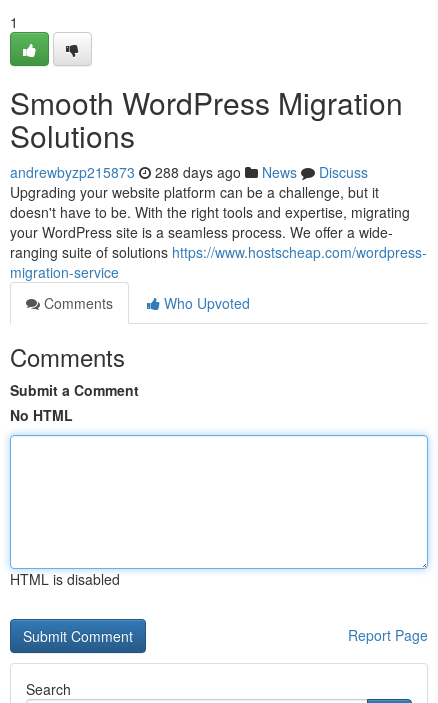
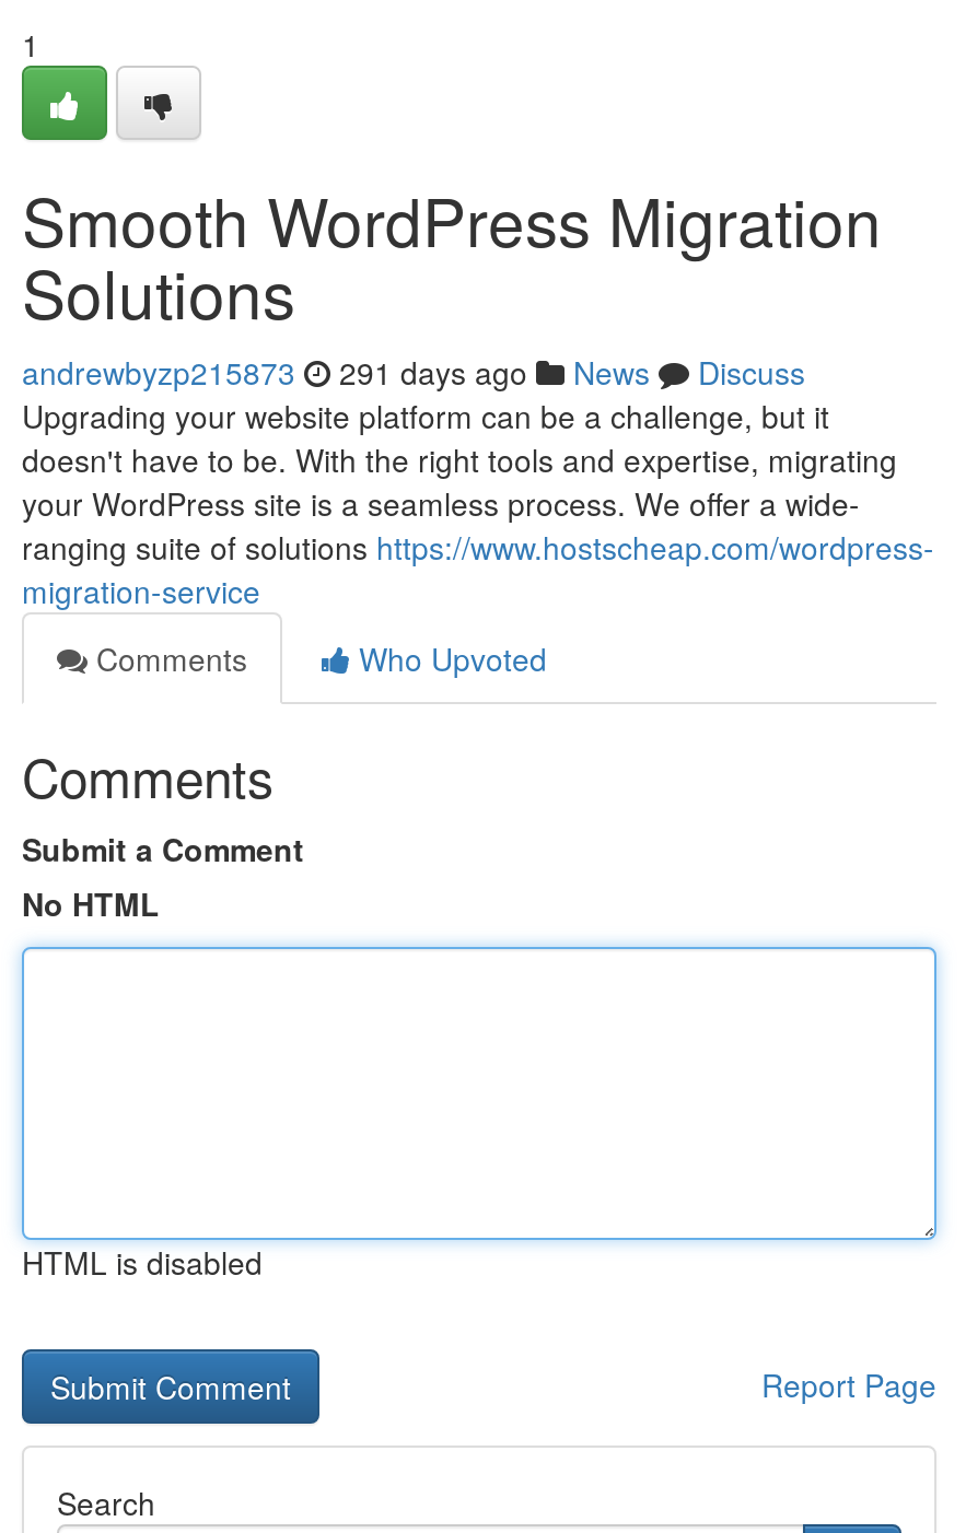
[10,162,368,182] andrewbyzp215873 288 days ago News Discuss -> [22,350,805,394] andrewbyzp215873 291 days ago News Discuss

